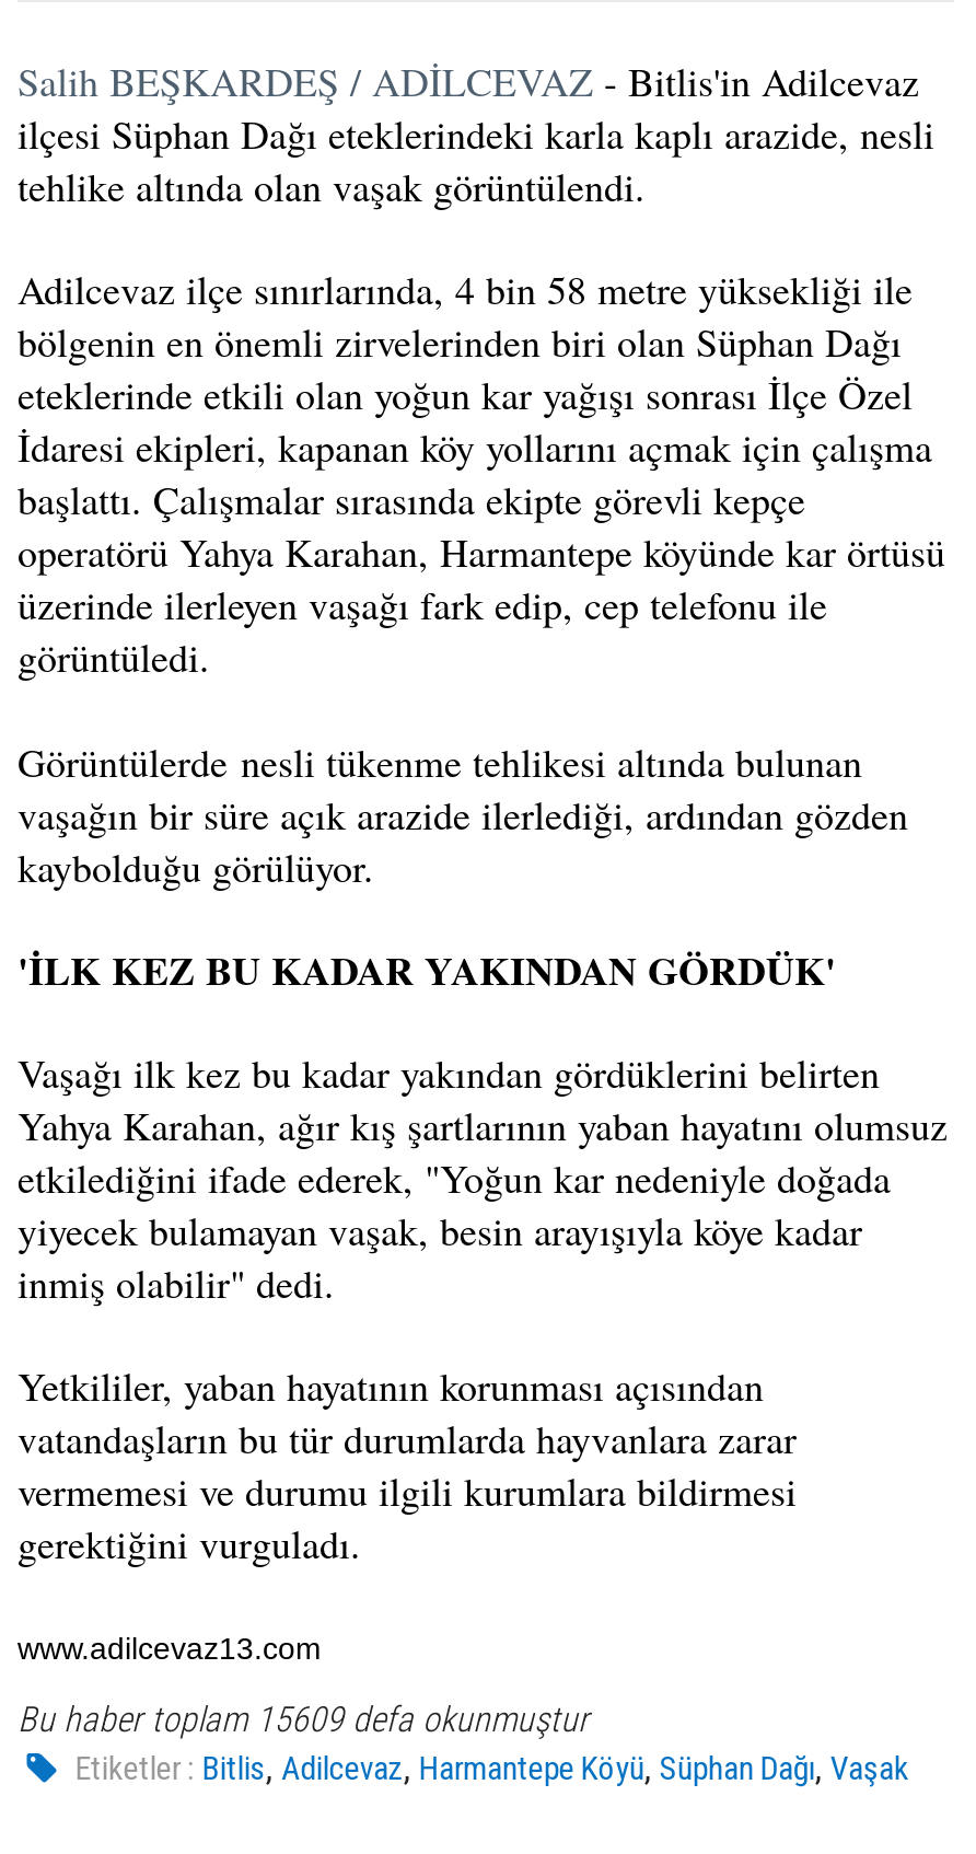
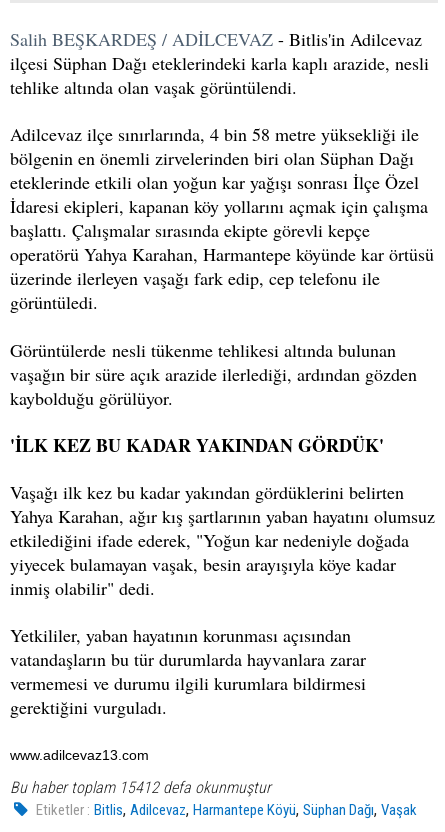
[18,1699,589,1741] Bu haber toplam 15609 defa okunmuştur -> [10,778,271,797] Bu haber toplam 15412 defa okunmuştur

